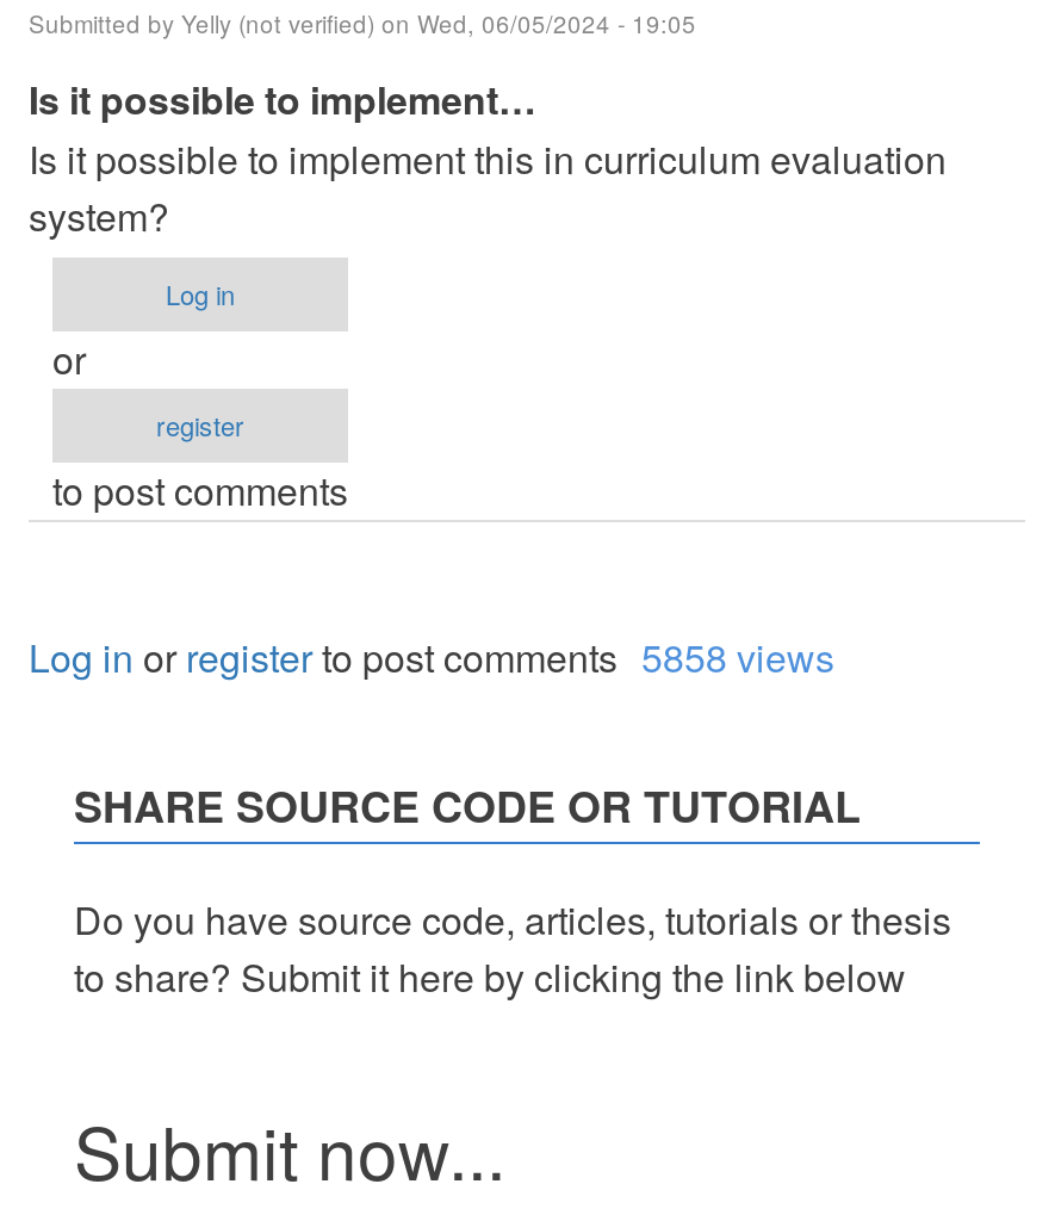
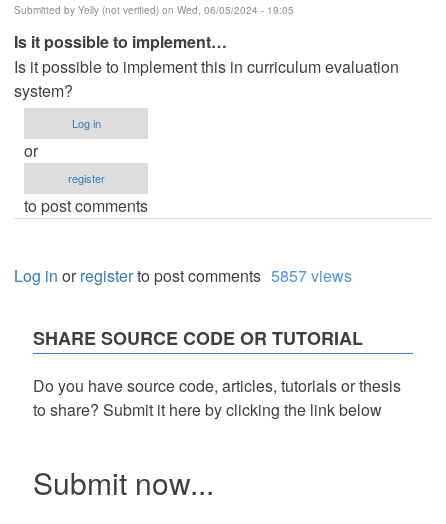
[29,628,834,683] Log in or register to post comments 5858 views -> [14,263,352,286] Log in or register to post comments 5857 views

